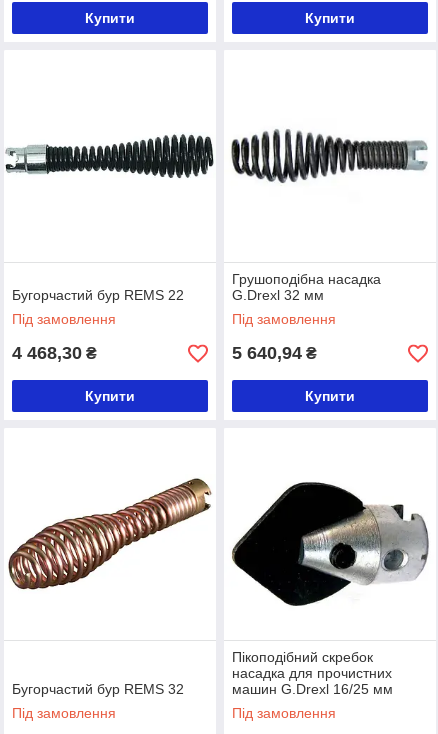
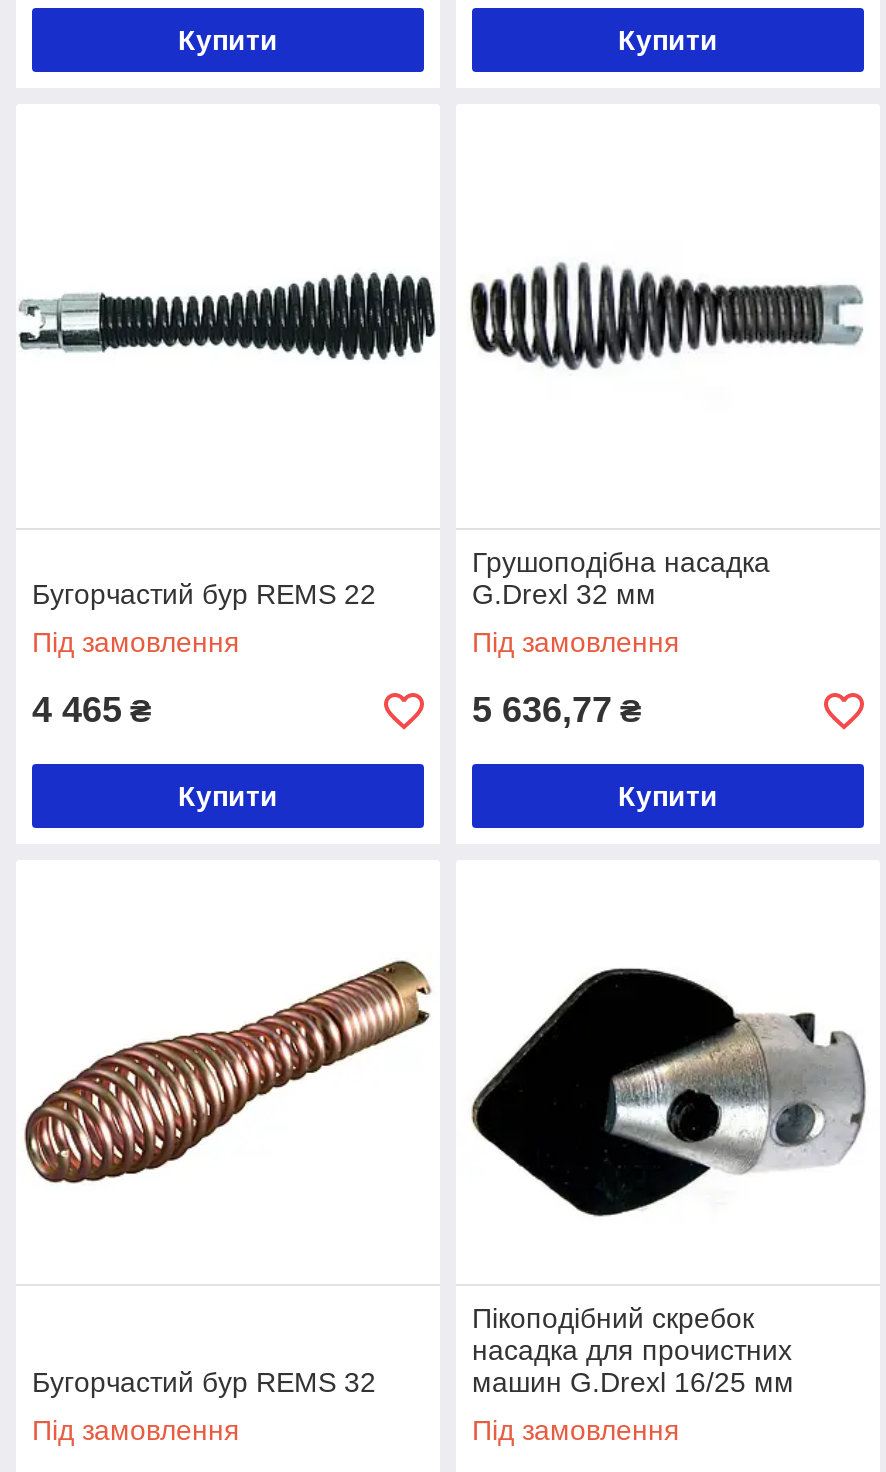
[12,343,97,363] 4 468,30 ₴ -> [32,690,152,730] 4 465 ₴
[232,343,317,363] 5 640,94 ₴ -> [472,690,642,730] 5 636,77 ₴

